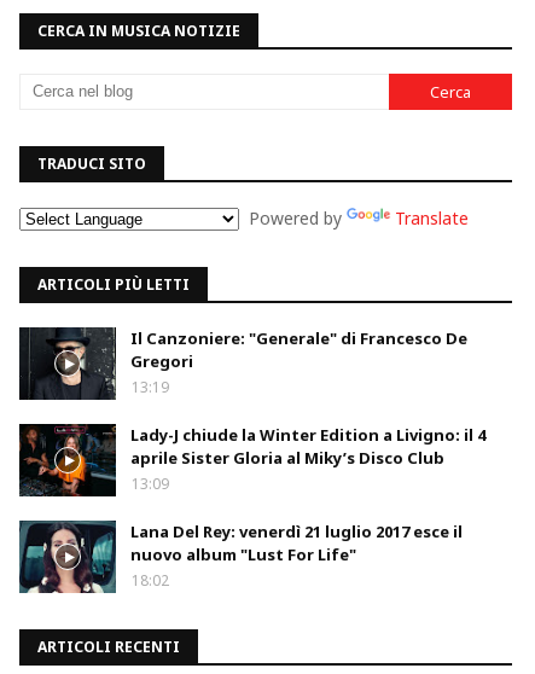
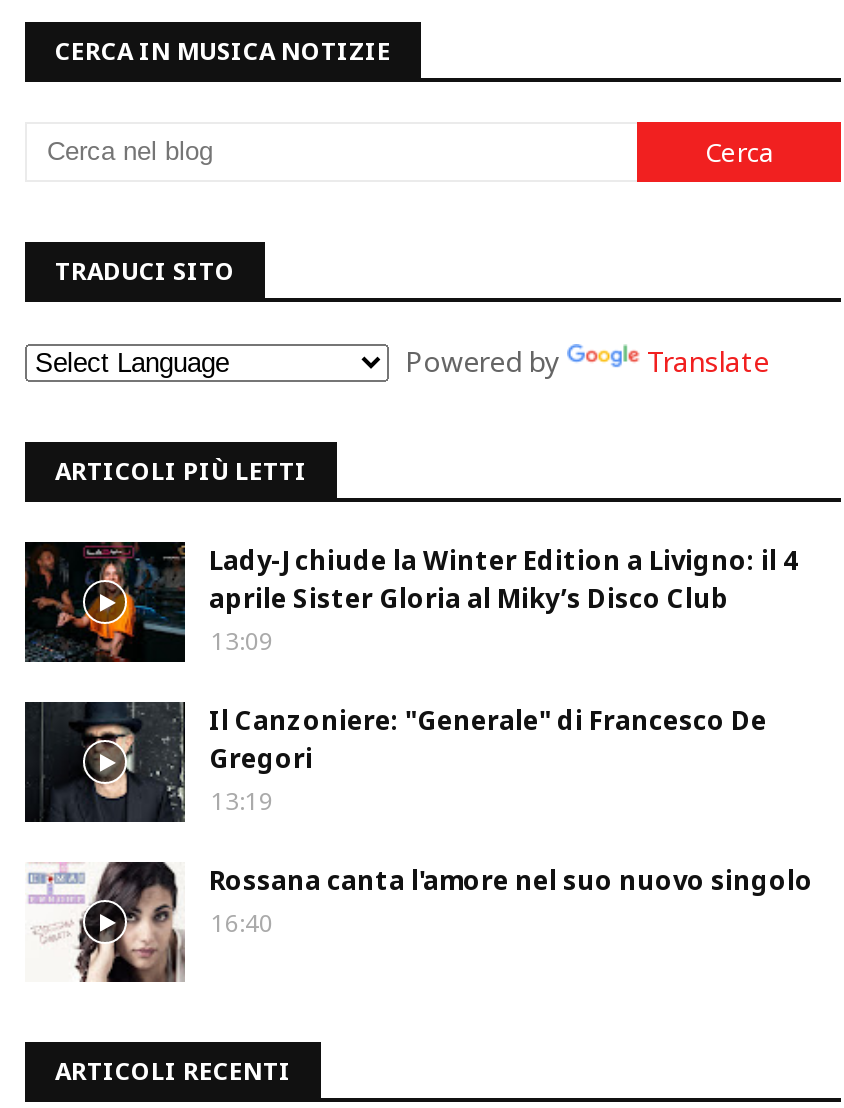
moved [21,326,467,401] -> [27,700,767,824]: [image] | Il Canzoniere: "Generale" di Francesco De | Gregori | 13:19
moved [19,424,485,496] -> [25,542,797,662]: [image] | Lady-J chiude la Winter Edition a Livigno: il 4 | aprile Sister Gloria al Miky’s Disco Club | 13:09
[18,519,463,594] [image] | Lana Del Rey: venerdì 21 luglio 2017 esce il | nuovo album "Lust For Life" | 18:02 -> [25,862,813,982] [image] | Rossana canta l'amore nel suo nuovo singolo | 16:40

